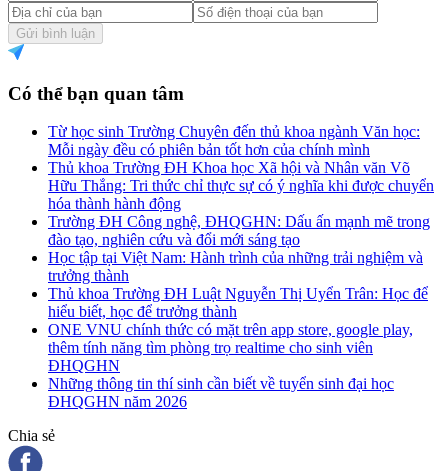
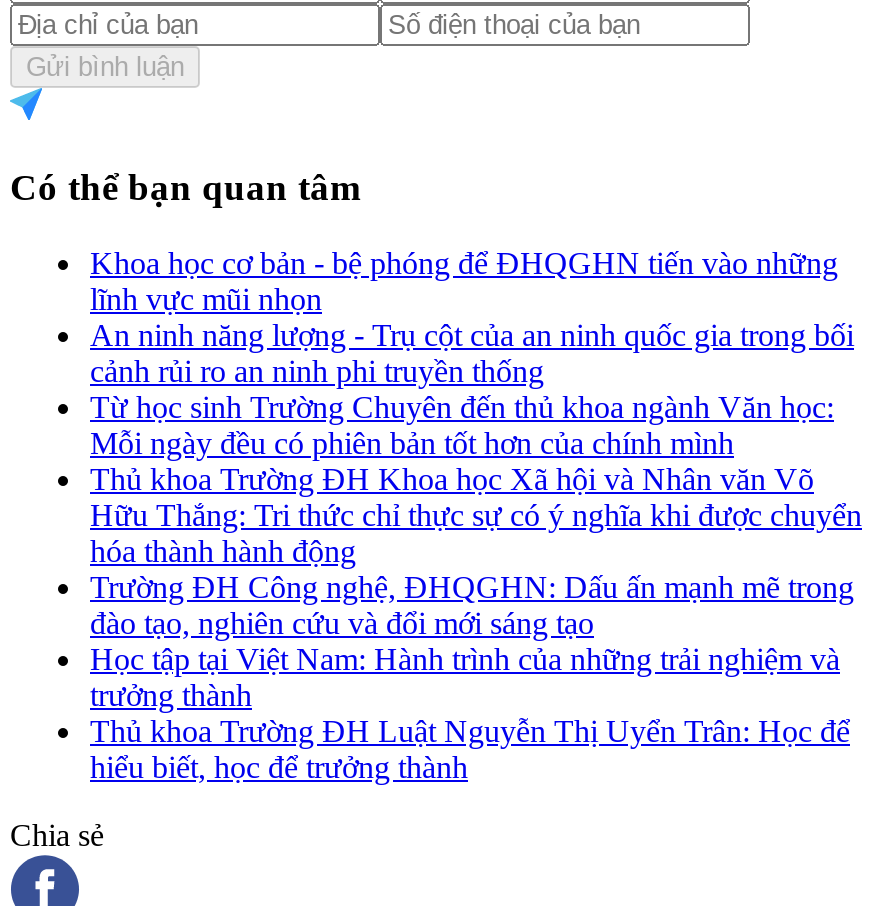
none -> [90,246,854,388] Khoa học cơ bản - bệ phóng để ĐHQGHN tiến vào những | lĩnh vực mũi nhọn | An ninh năng lượng - Trụ cột của an ninh quốc gia trong bối | cảnh rủi ro an ninh phi truyền thống
moved [48,123,434,320] -> [90,390,862,784]: Từ học sinh Trường Chuyên đến thủ khoa ngành Văn học: | Mỗi ngày đều có phiên bản tốt hơn của chính mình | Thủ khoa Trường ĐH Khoa học Xã hội và Nhân văn Võ | ... | Thủ khoa Trường ĐH Luật Nguyễn Thị Uyển Trân: Học để | hiểu biết, học để trưởng thành
[48,321,413,410] ONE VNU chính thức có mặt trên app store, google play, | thêm tính năng tìm phòng trọ realtime cho sinh viên | ĐHQGHN | Những thông tin thí sinh cần biết về tuyển sinh đại học | ĐHQGHN năm 2026 -> none

